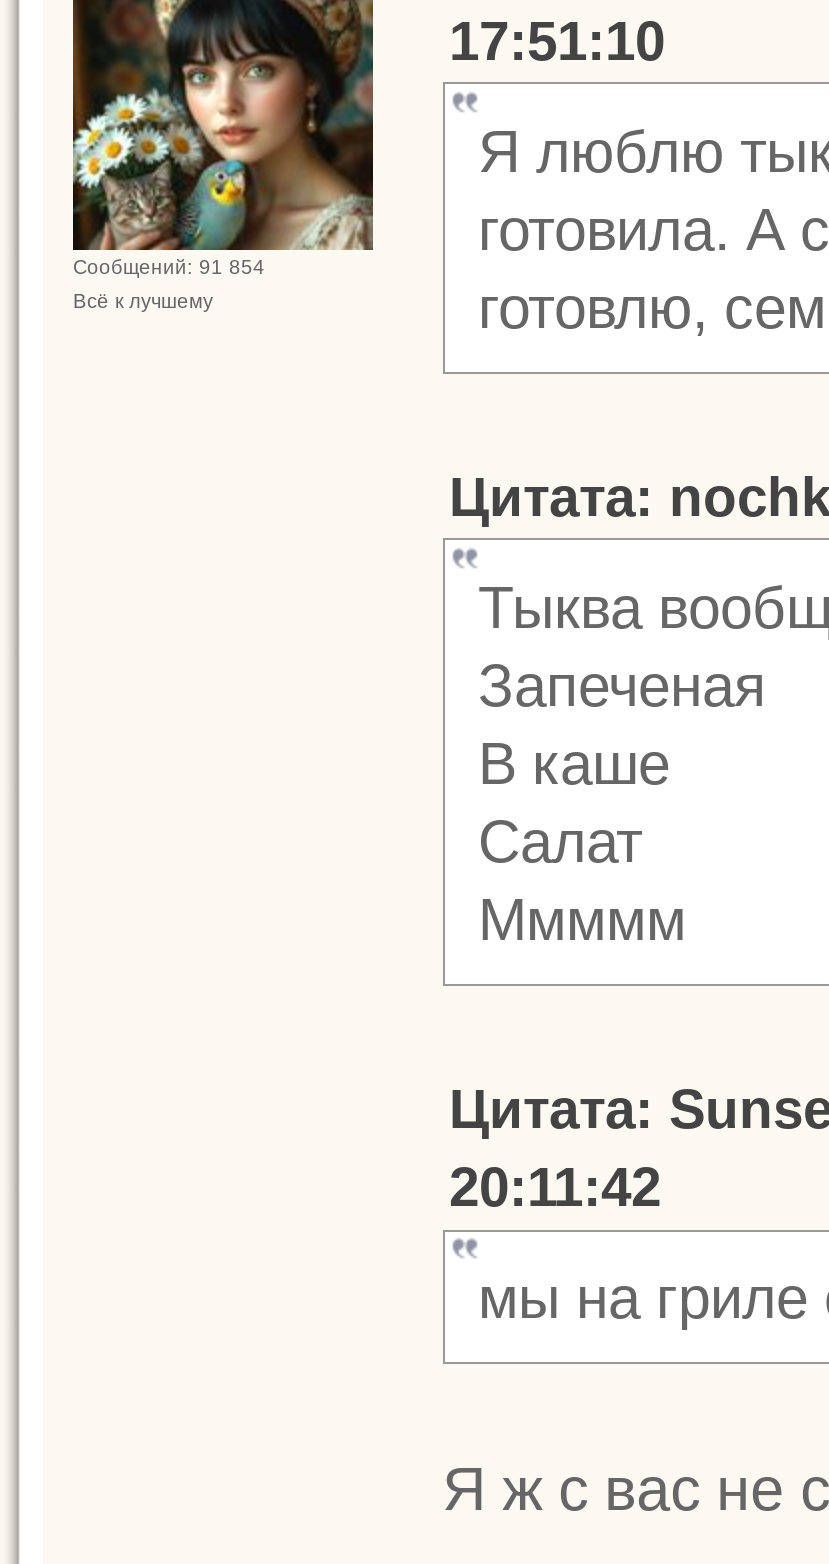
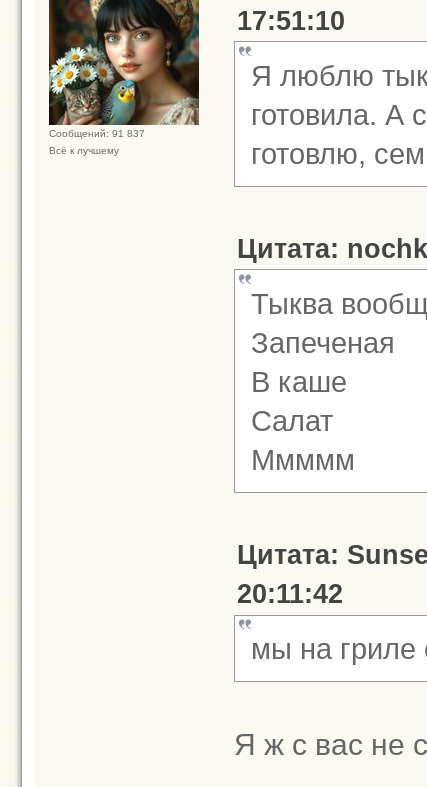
[73,256,265,278] Сообщений: 91 854 -> [49,128,145,139] Сообщений: 91 837

